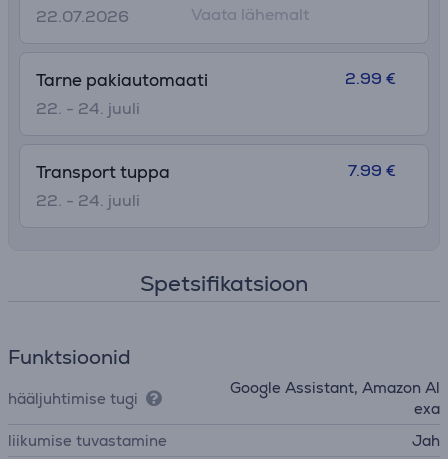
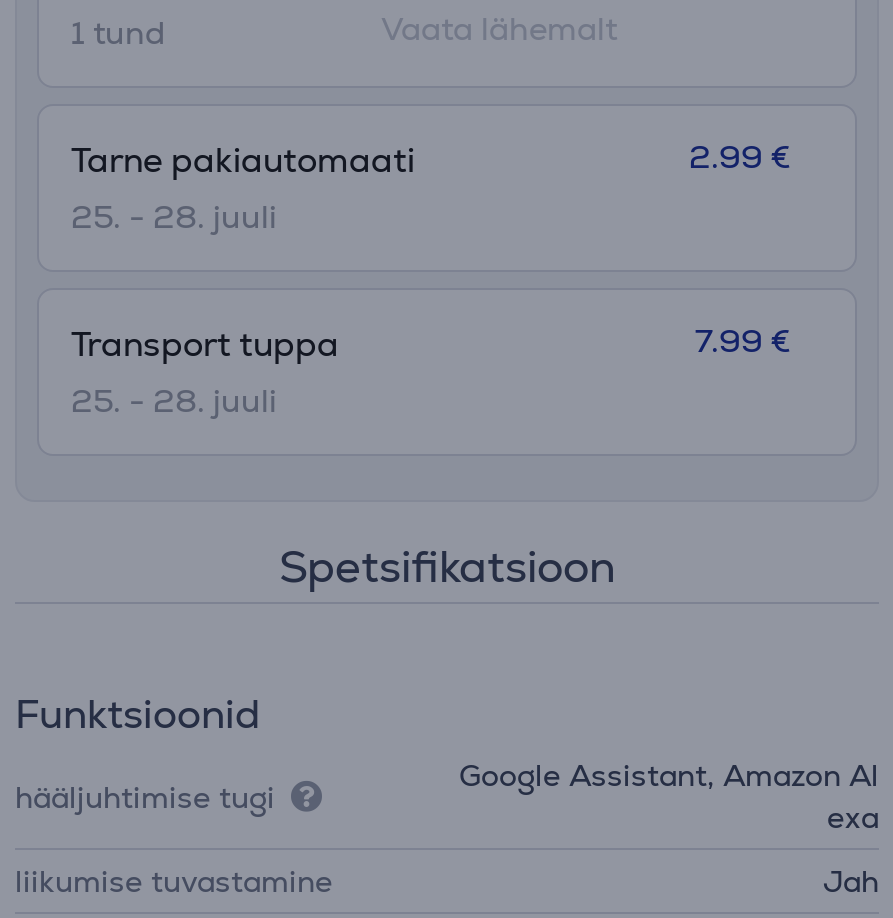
[36,6,129,27] 22.07.2026 -> [71,12,165,54] 1 tund
[36,98,140,119] 22. - 24. juuli -> [71,196,277,238] 25. - 28. juuli
[36,190,140,211] 22. - 24. juuli -> [71,380,277,422] 25. - 28. juuli

